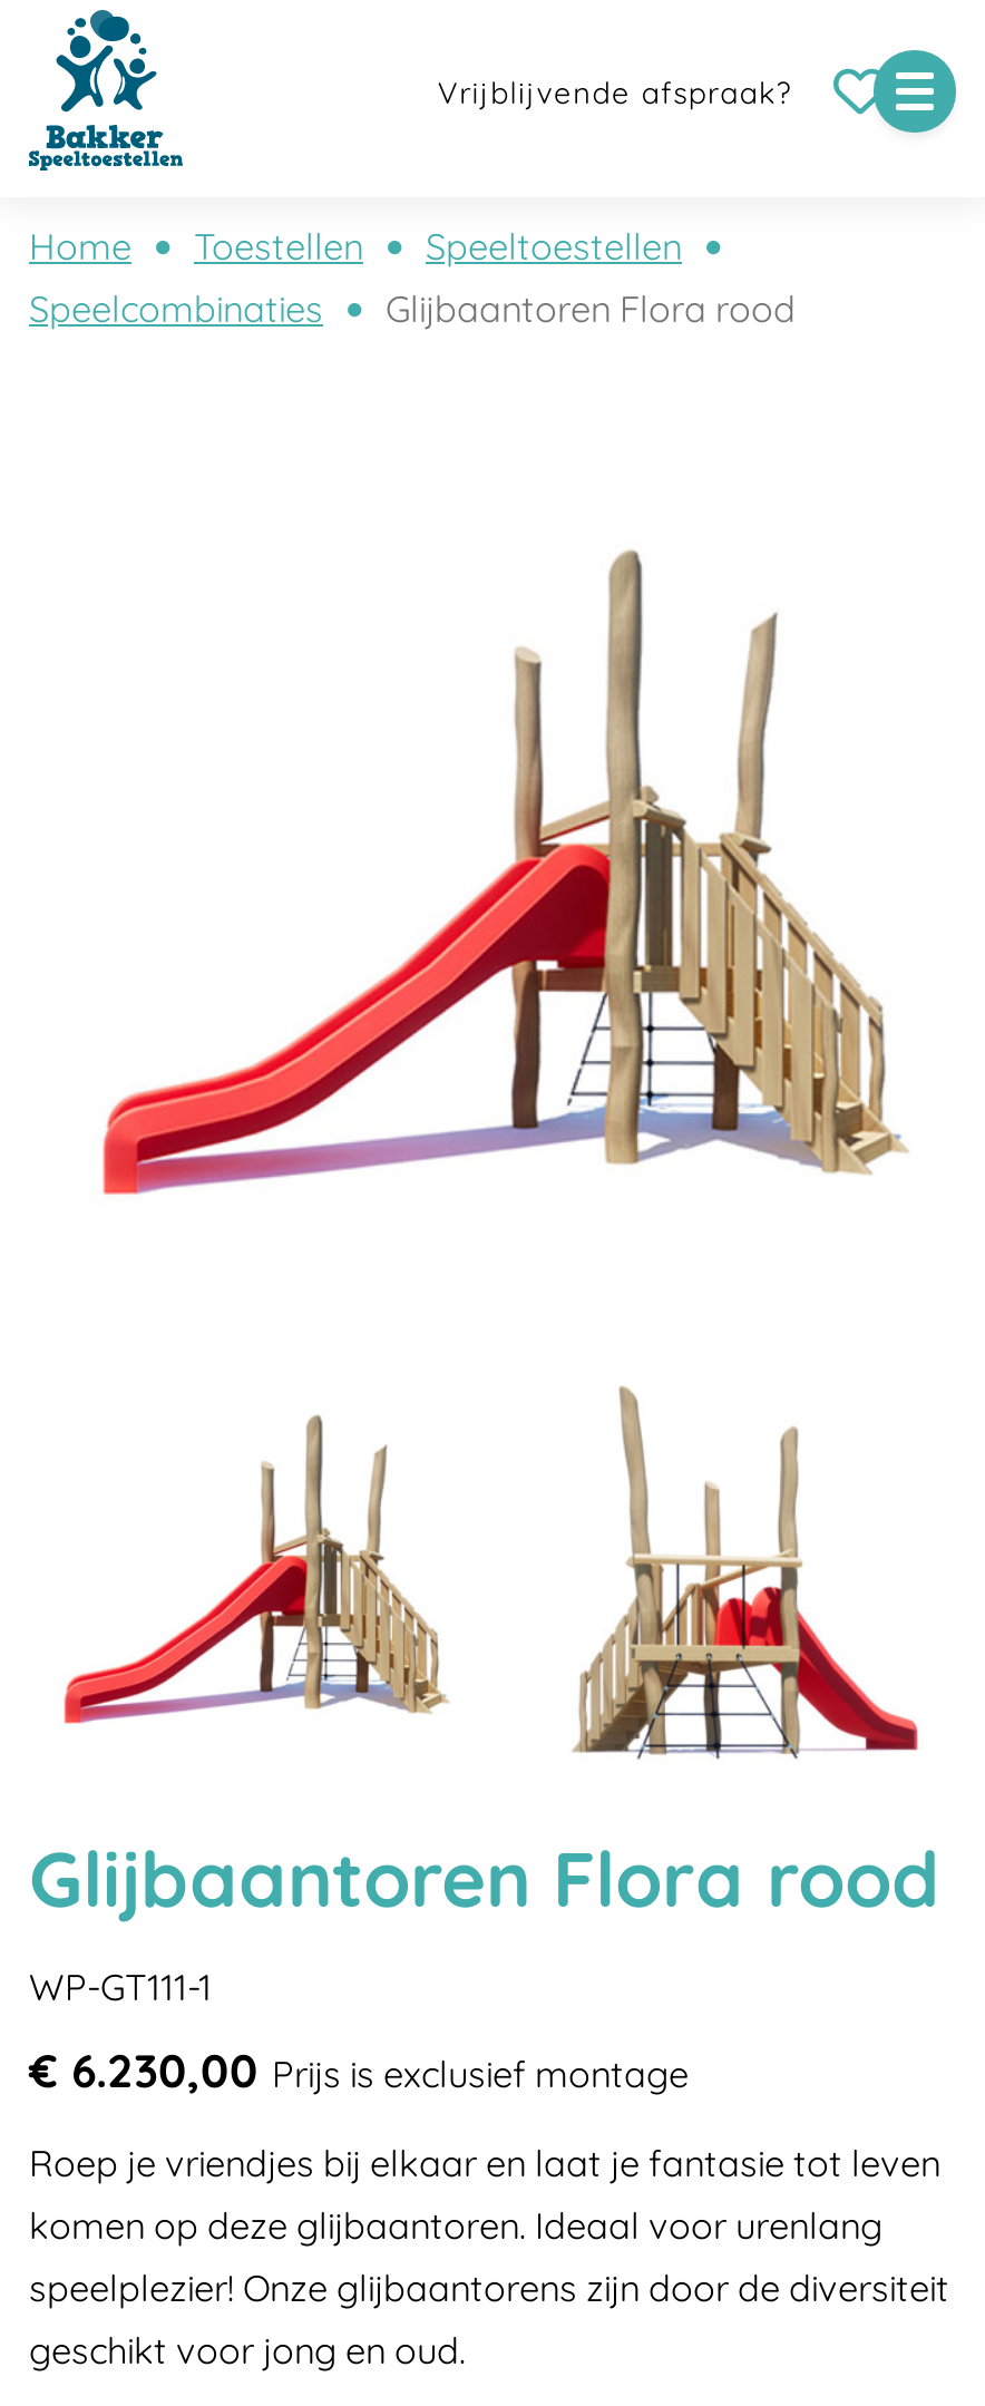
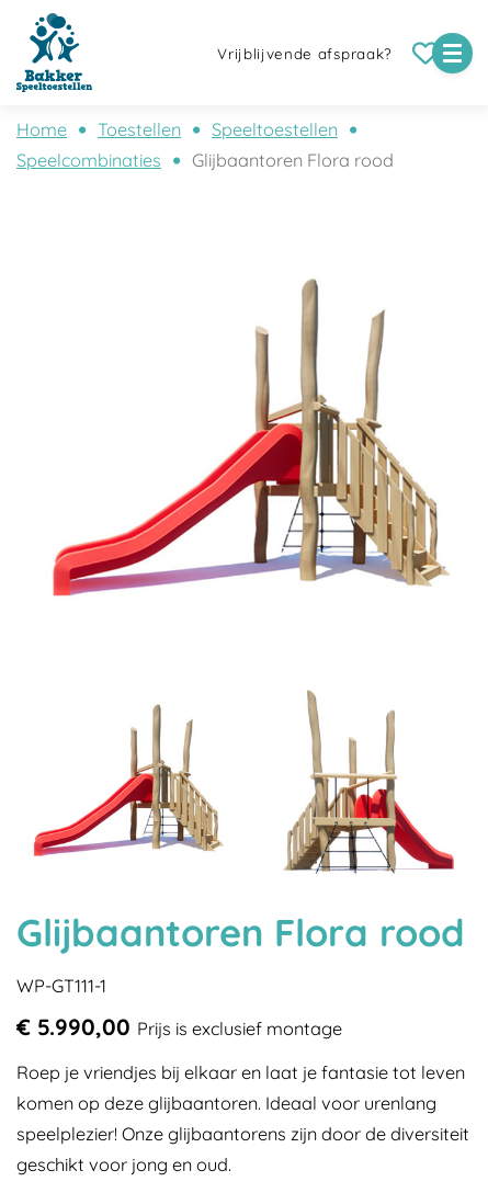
[29,2040,689,2098] € 6.230,00 Prijs is exclusief montage -> [16,1012,342,1041] € 5.990,00 Prijs is exclusief montage

